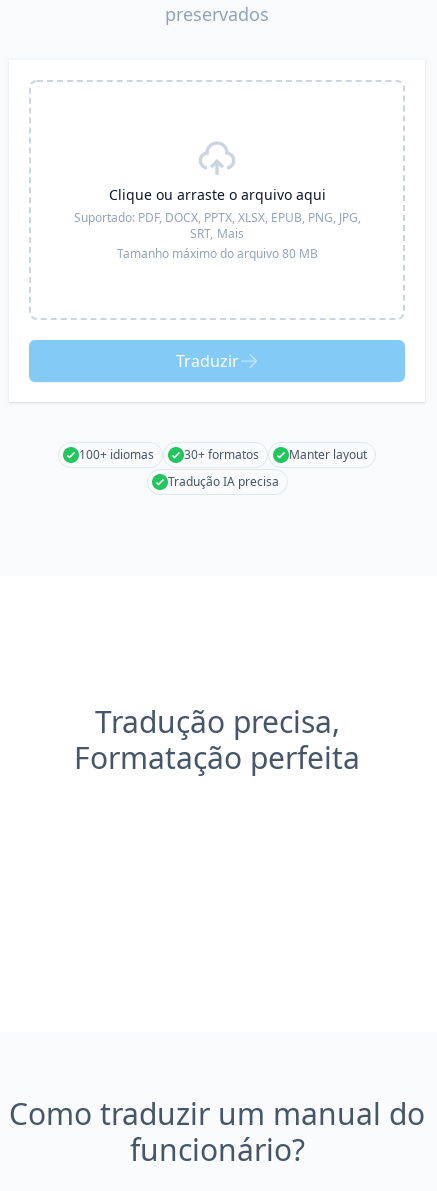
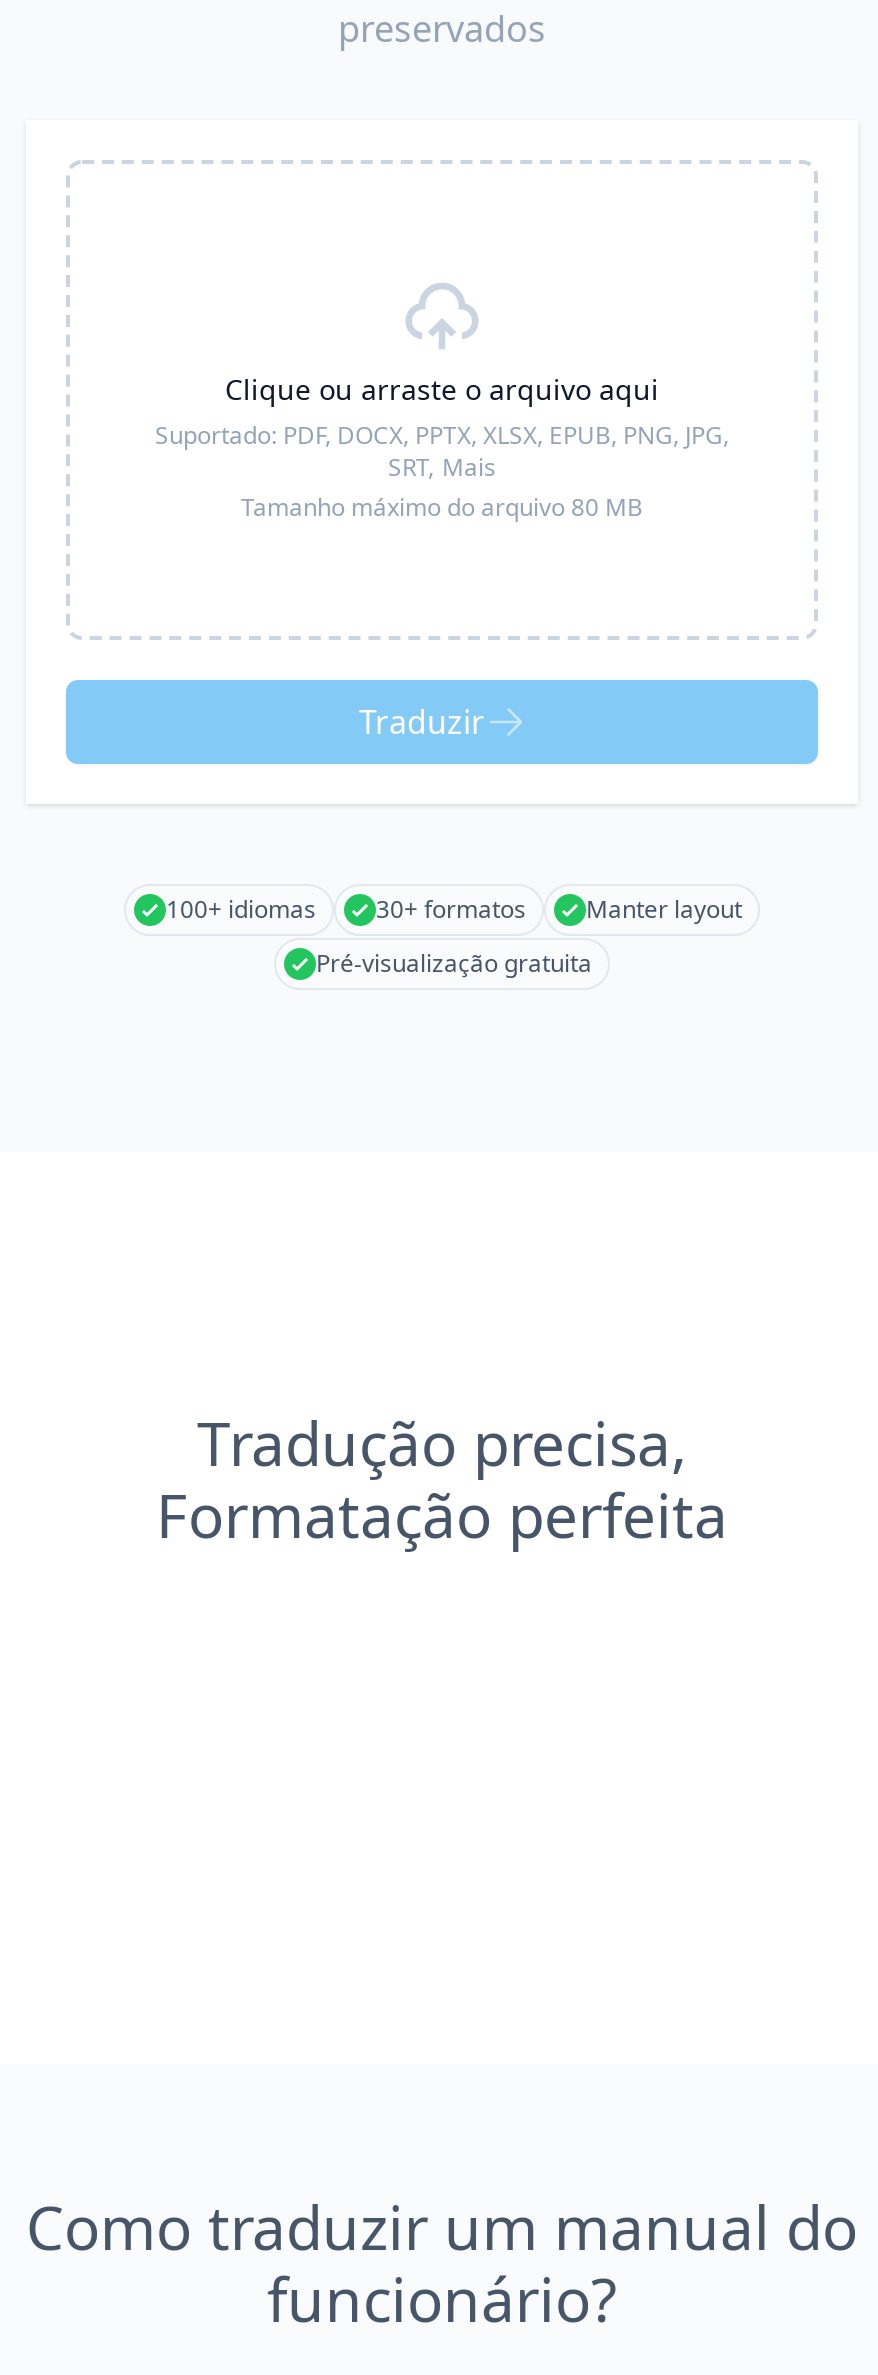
[167,473,278,490] Tradução IA precisa -> [316,946,592,980] Pré-visualização gratuita

